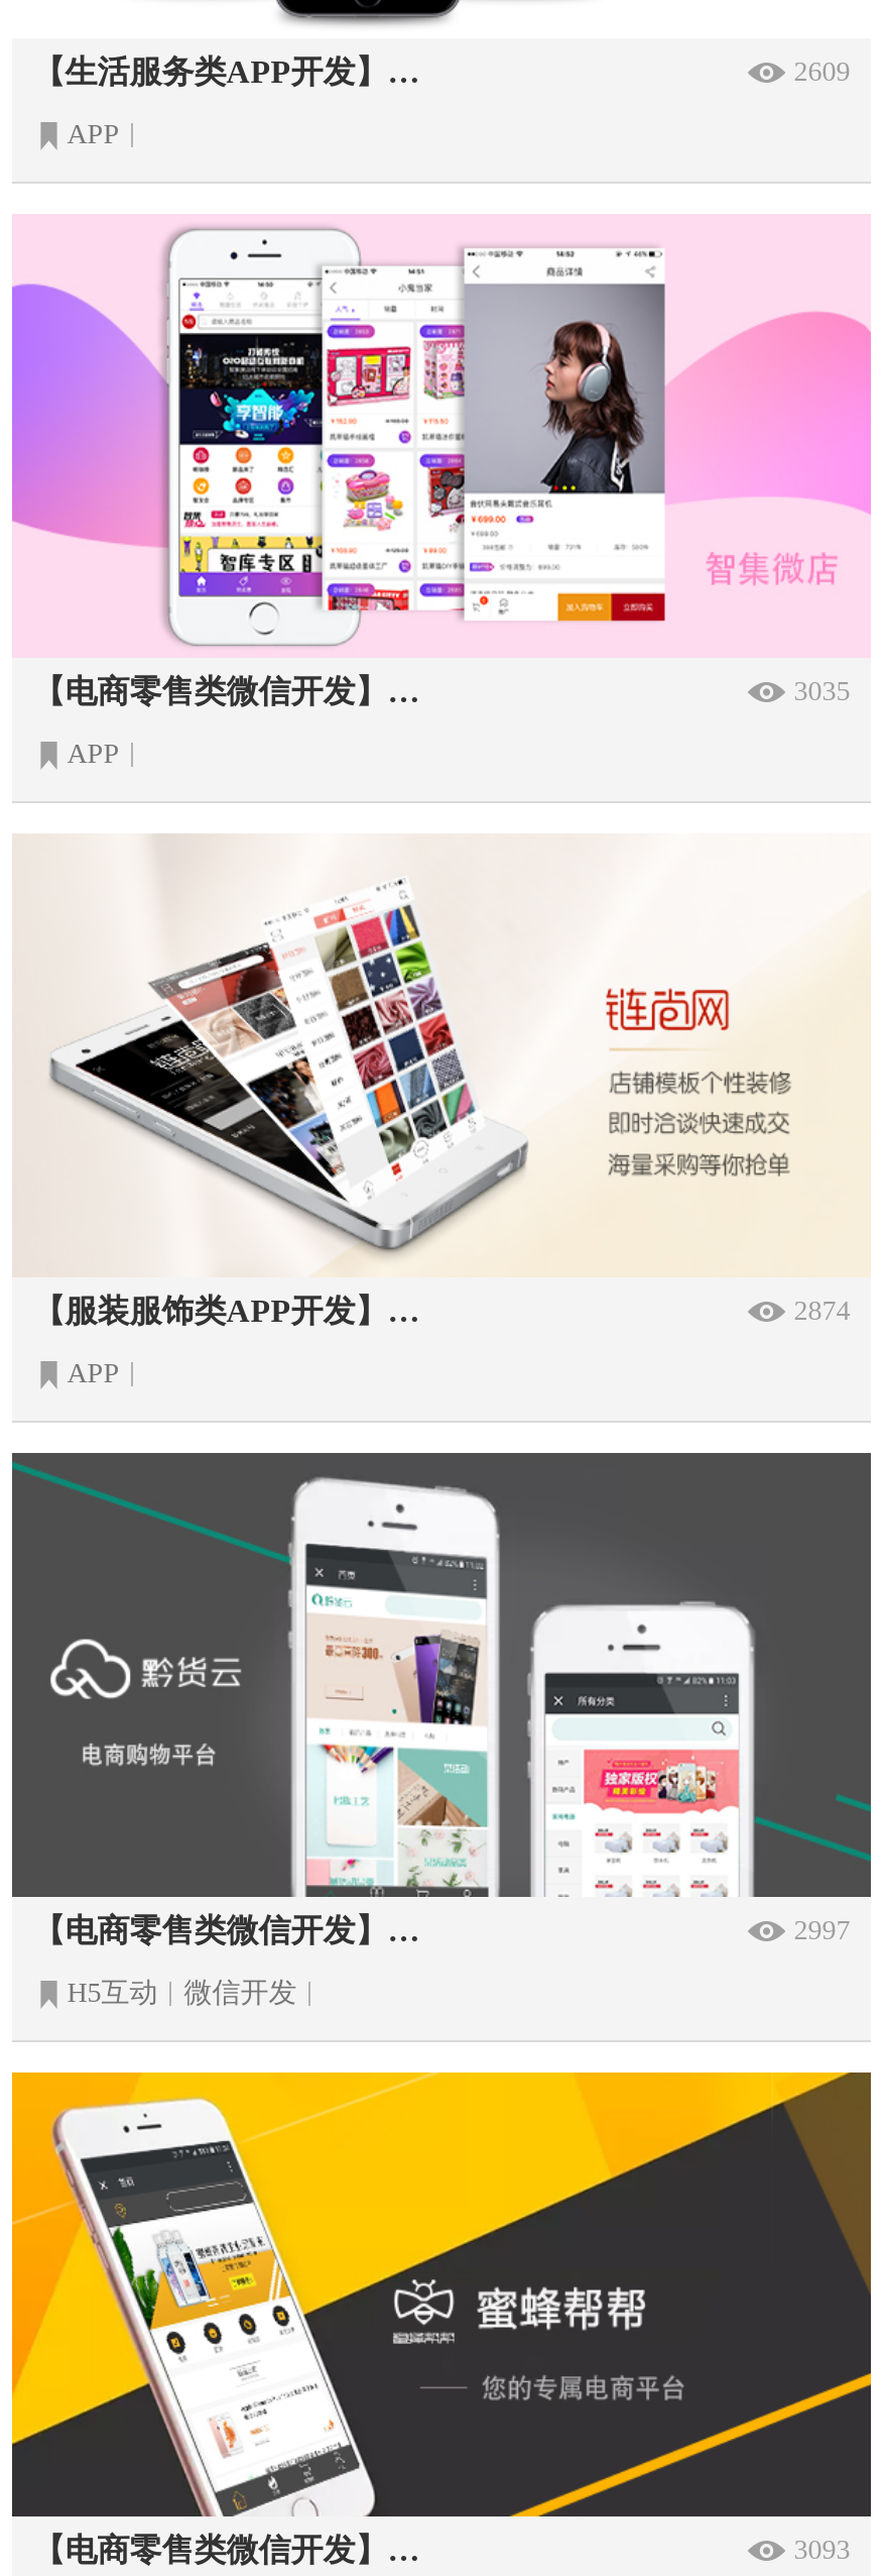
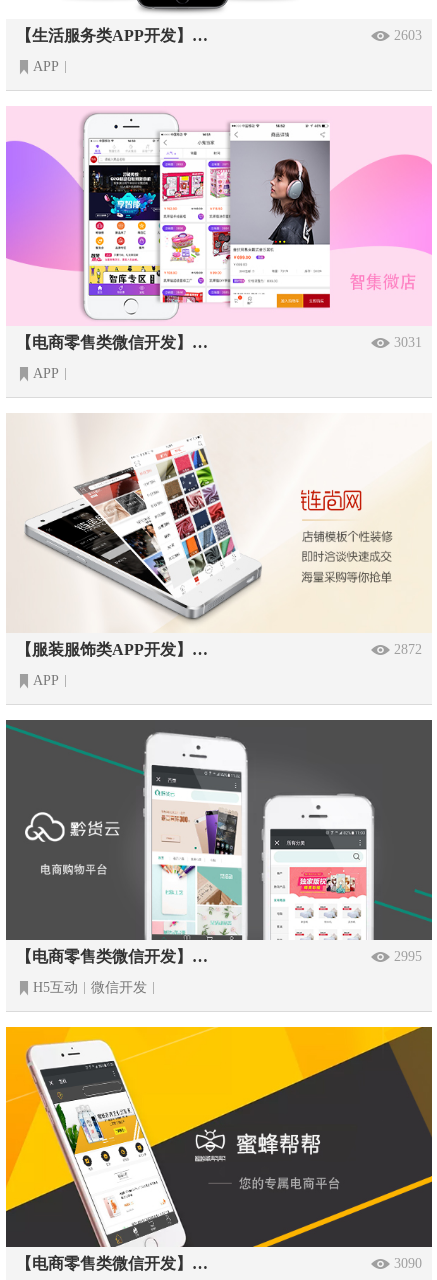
[794,56,850,86] 2609 -> [394,28,422,43] 2603
[794,675,850,706] 3035 -> [394,335,422,350] 3031
[794,1295,850,1325] 2874 -> [394,642,422,657] 2872
[794,1914,850,1945] 2997 -> [394,949,422,964] 2995
[794,2534,850,2564] 3093 -> [394,1256,422,1271] 3090

